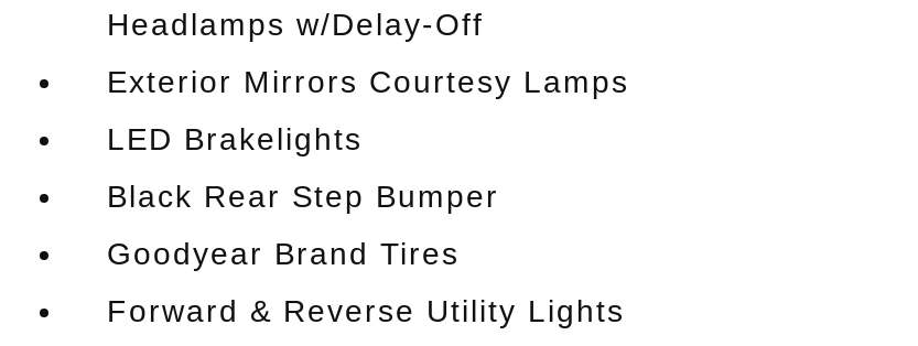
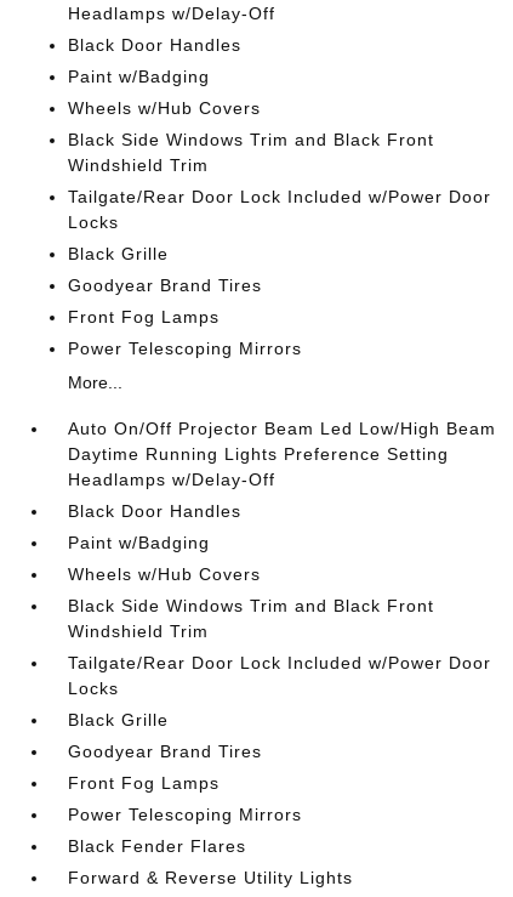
[107,64,629,214] Exterior Mirrors Courtesy Lamps | LED Brakelights | Black Rear Step Bumper -> [69,35,492,263] Black Door Handles | Paint w/Badging | Wheels w/Hub Covers | Black Side Windows Trim and Black Front | Windshield Trim | Tailgate/Rear Door Lock Included w/Power Door | Locks | Black Grille
none -> [69,307,497,856] Front Fog Lamps | Power Telescoping Mirrors | More... | Auto On/Off Projector Beam Led Low/High Beam | Daytime Running Lights Preference Setting | Headlamps w/Delay-Off | Black Door Handles | Paint w/Badging | Wheels w/Hub Covers | Black Side Windows Trim and Black Front | Windshield Trim | Tailgate/Rear Door Lock Included w/Power Door | Locks | Black Grille | Goodyear Brand Tires | Front Fog Lamps | Power Telescoping Mirrors | Black Fender Flares

